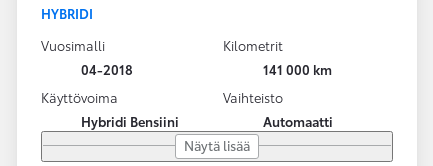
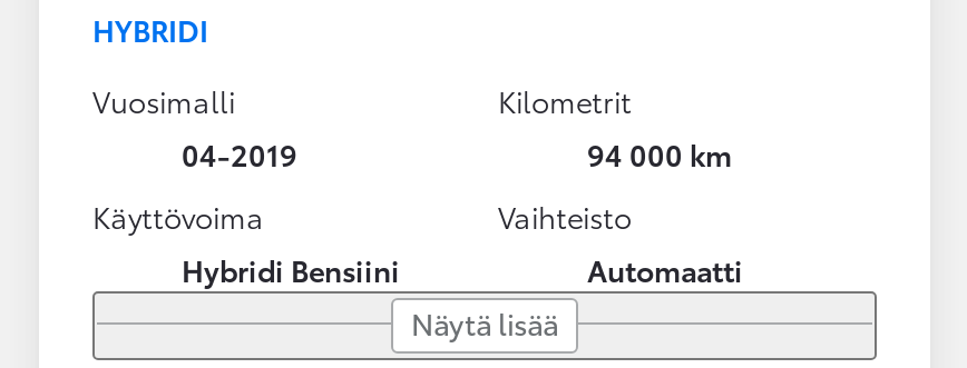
[81,60,133,78] 04-2018 -> [182,133,297,173] 04-2019
[263,60,332,78] 141 000 km -> [587,133,732,173] 94 000 km

